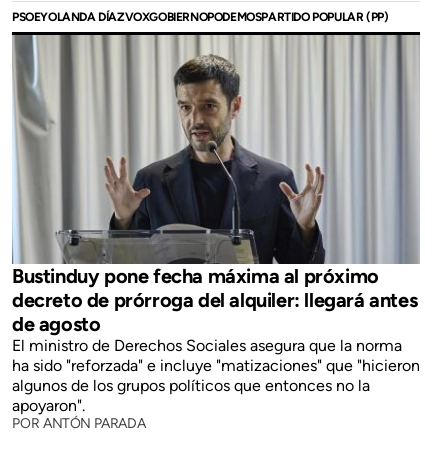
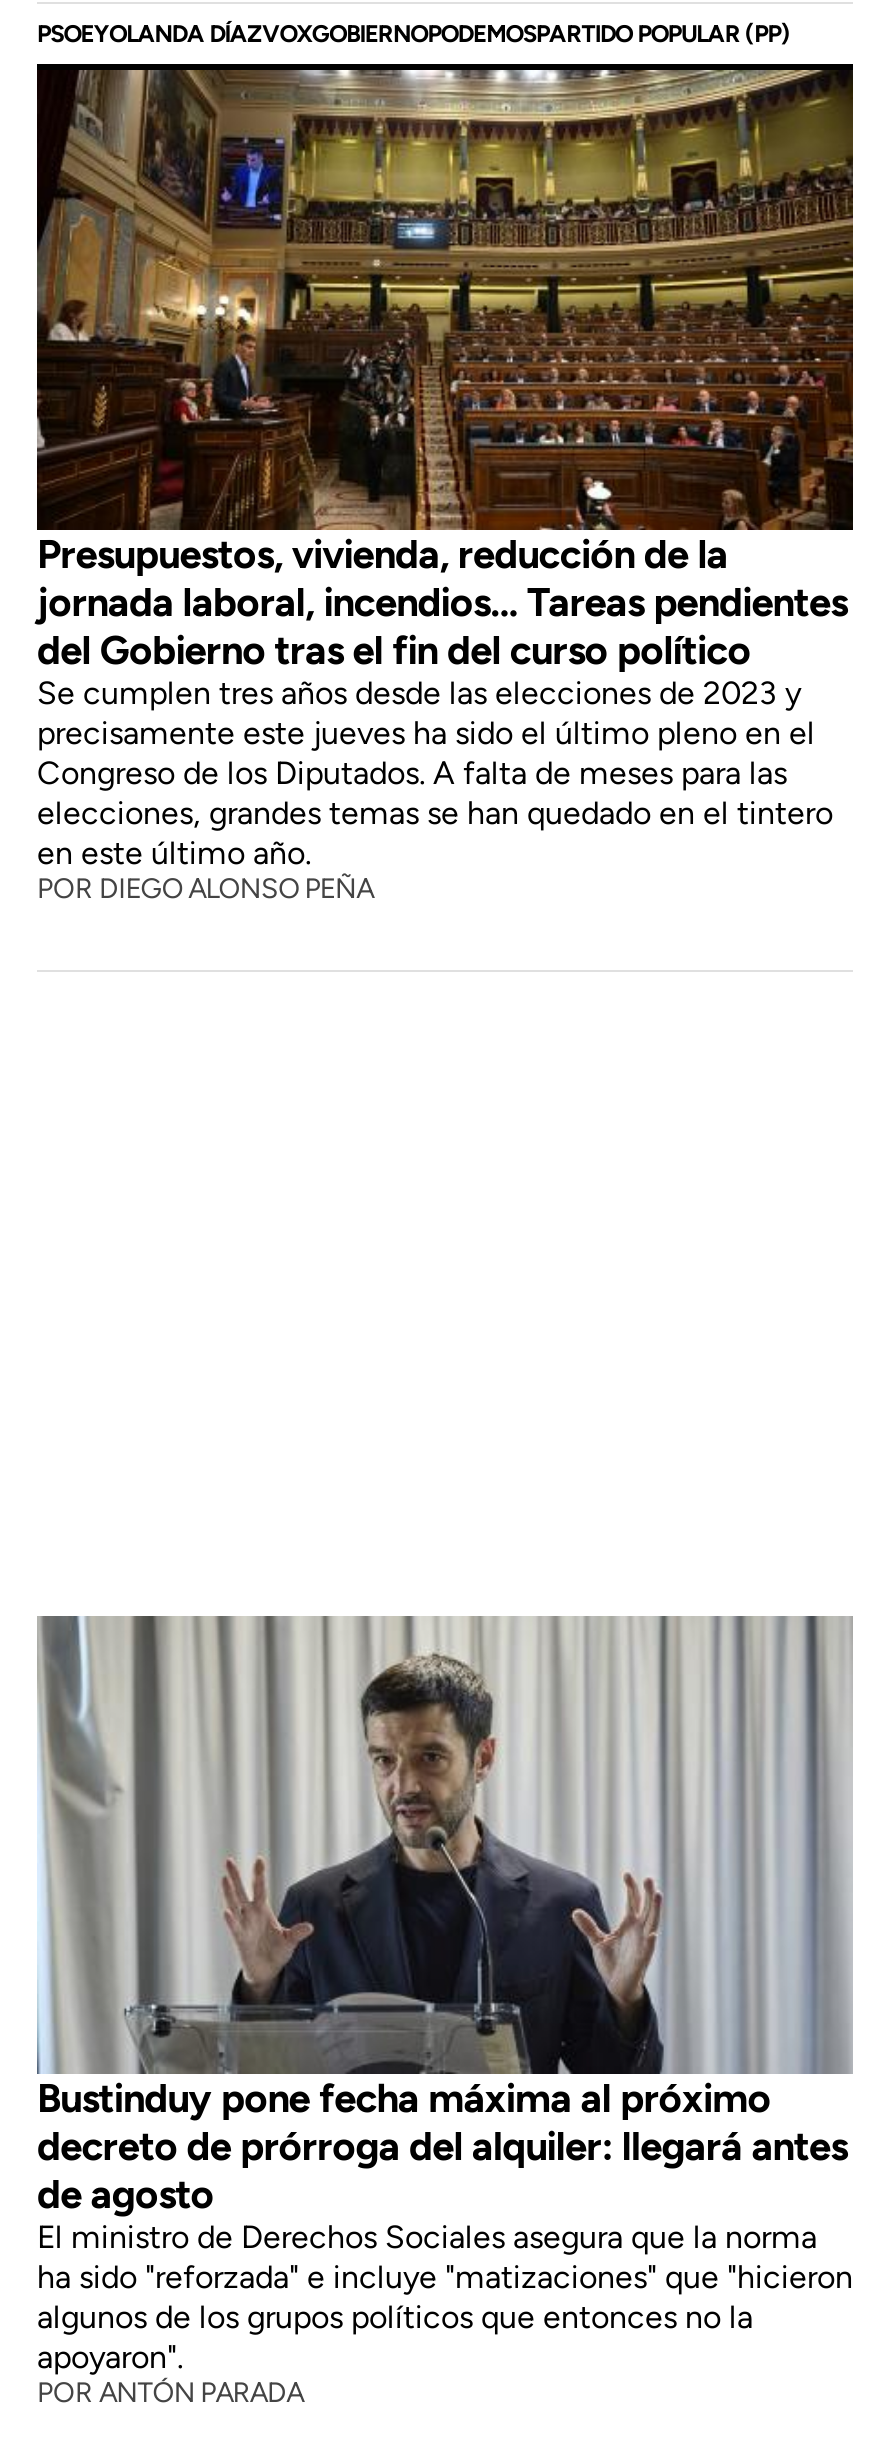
none -> [35,70,855,905] [image] | Presupuestos, vivienda, reducción de la | jornada laboral, incendios... Tareas pendientes | del Gobierno tras el fin del curso político | Se cumplen tres años desde las elecciones de 2023 y | precisamente este jueves ha sido el último pleno en el | Congreso de los Diputados. A falta de meses para las | elecciones, grandes temas se han quedado en el tintero | en este último año. | POR DIEGO ALONSO PEÑA

